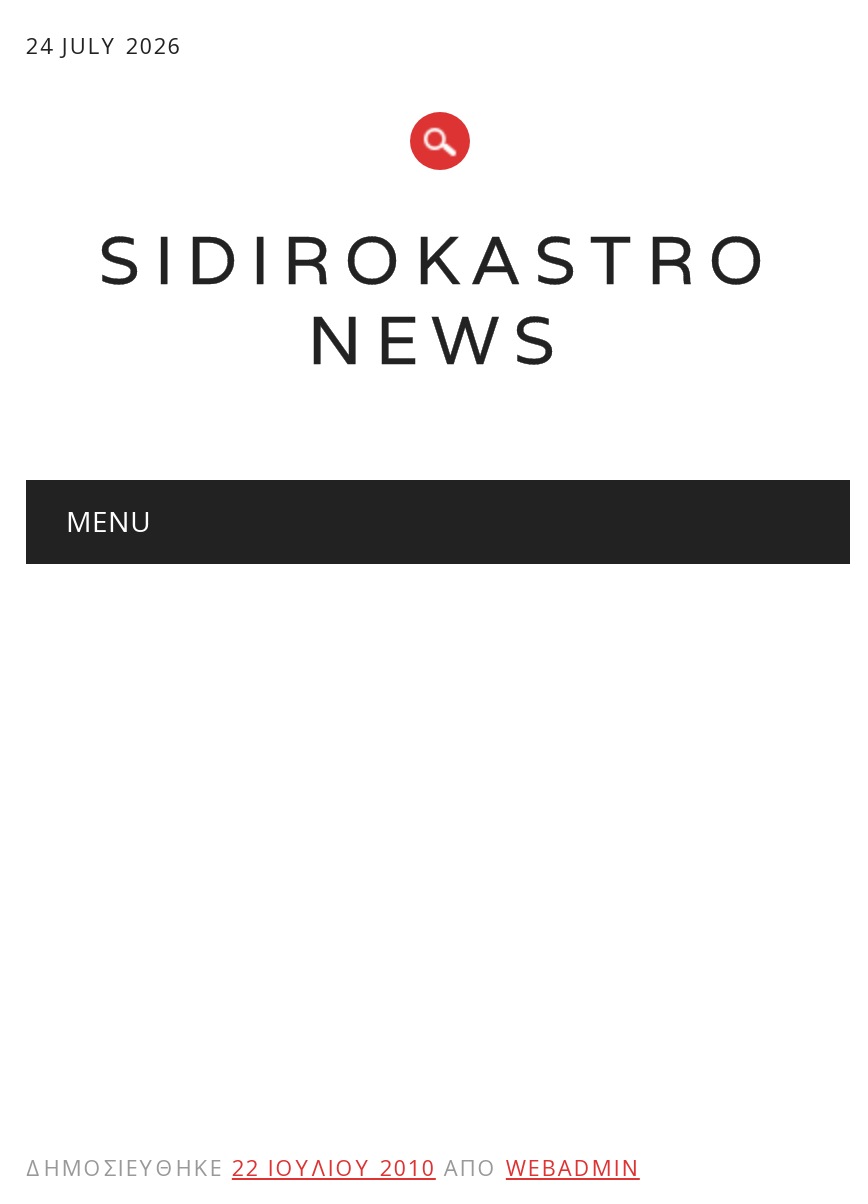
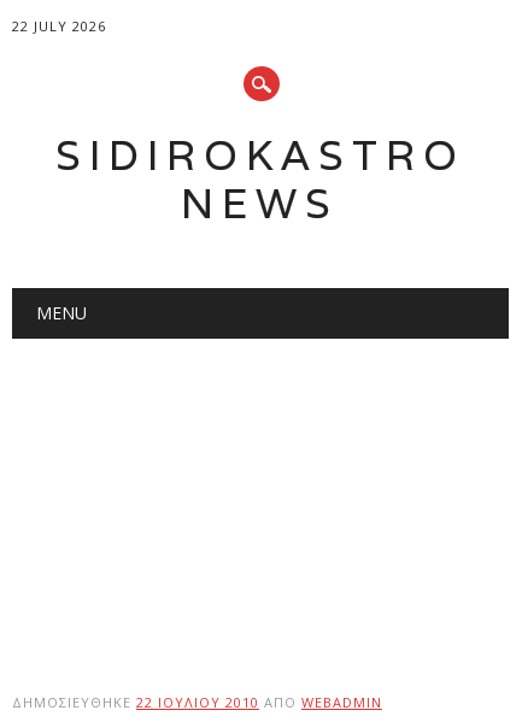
[26,30,182,60] 24 JULY 2026 -> [12,17,106,35] 22 JULY 2026

